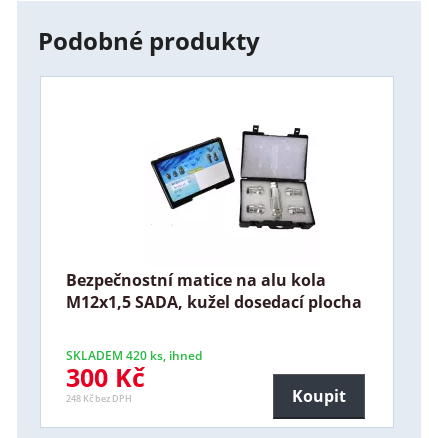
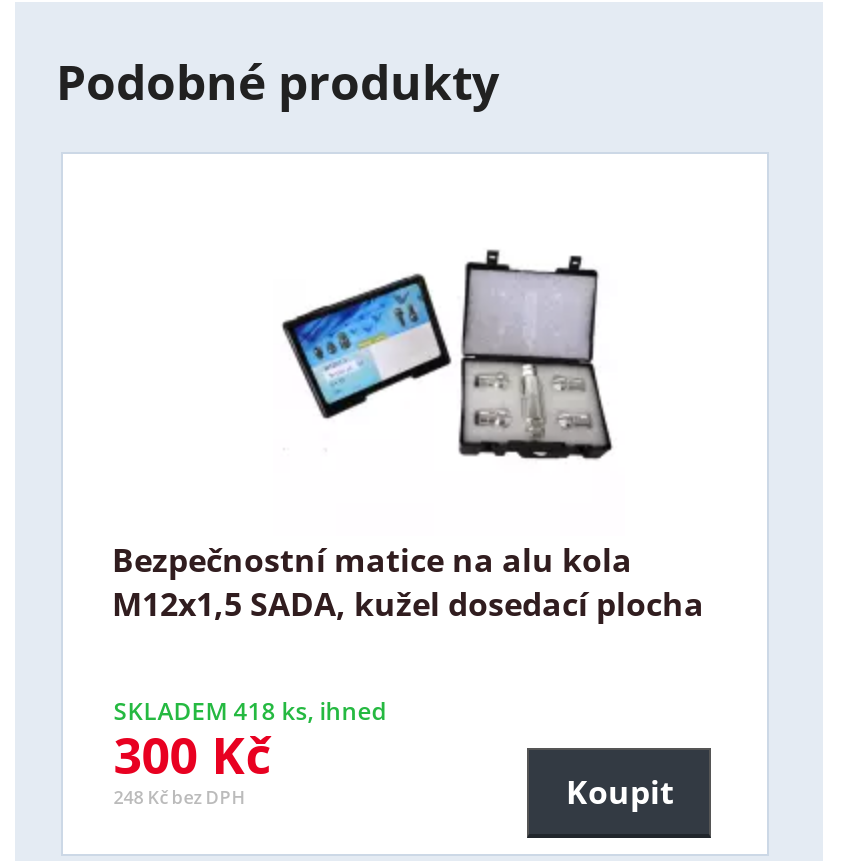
[66,347,202,364] SKLADEM 420 ks, ihned -> [114,694,386,728] SKLADEM 418 ks, ihned

